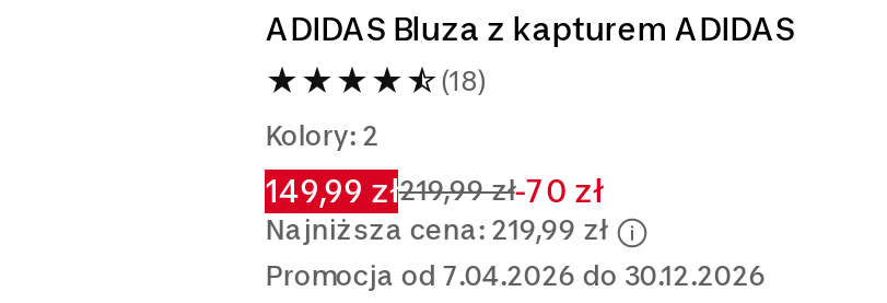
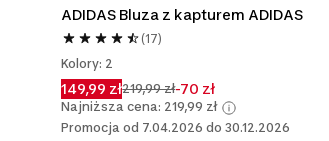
[440,64,486,97] (18) -> [141,31,162,46] (17)

